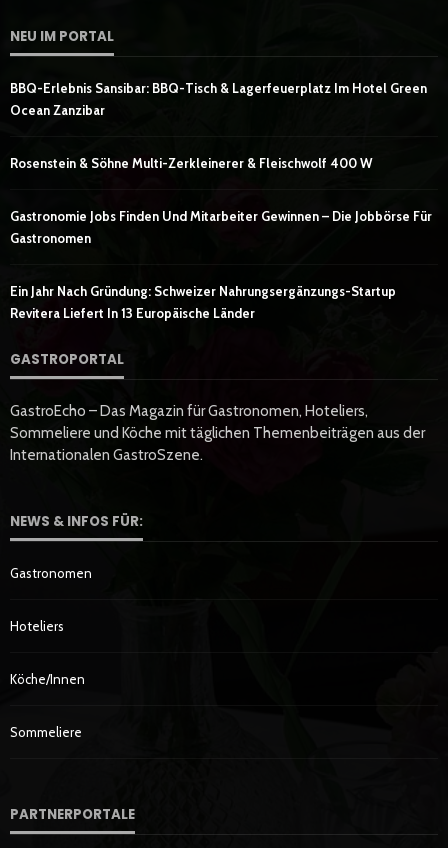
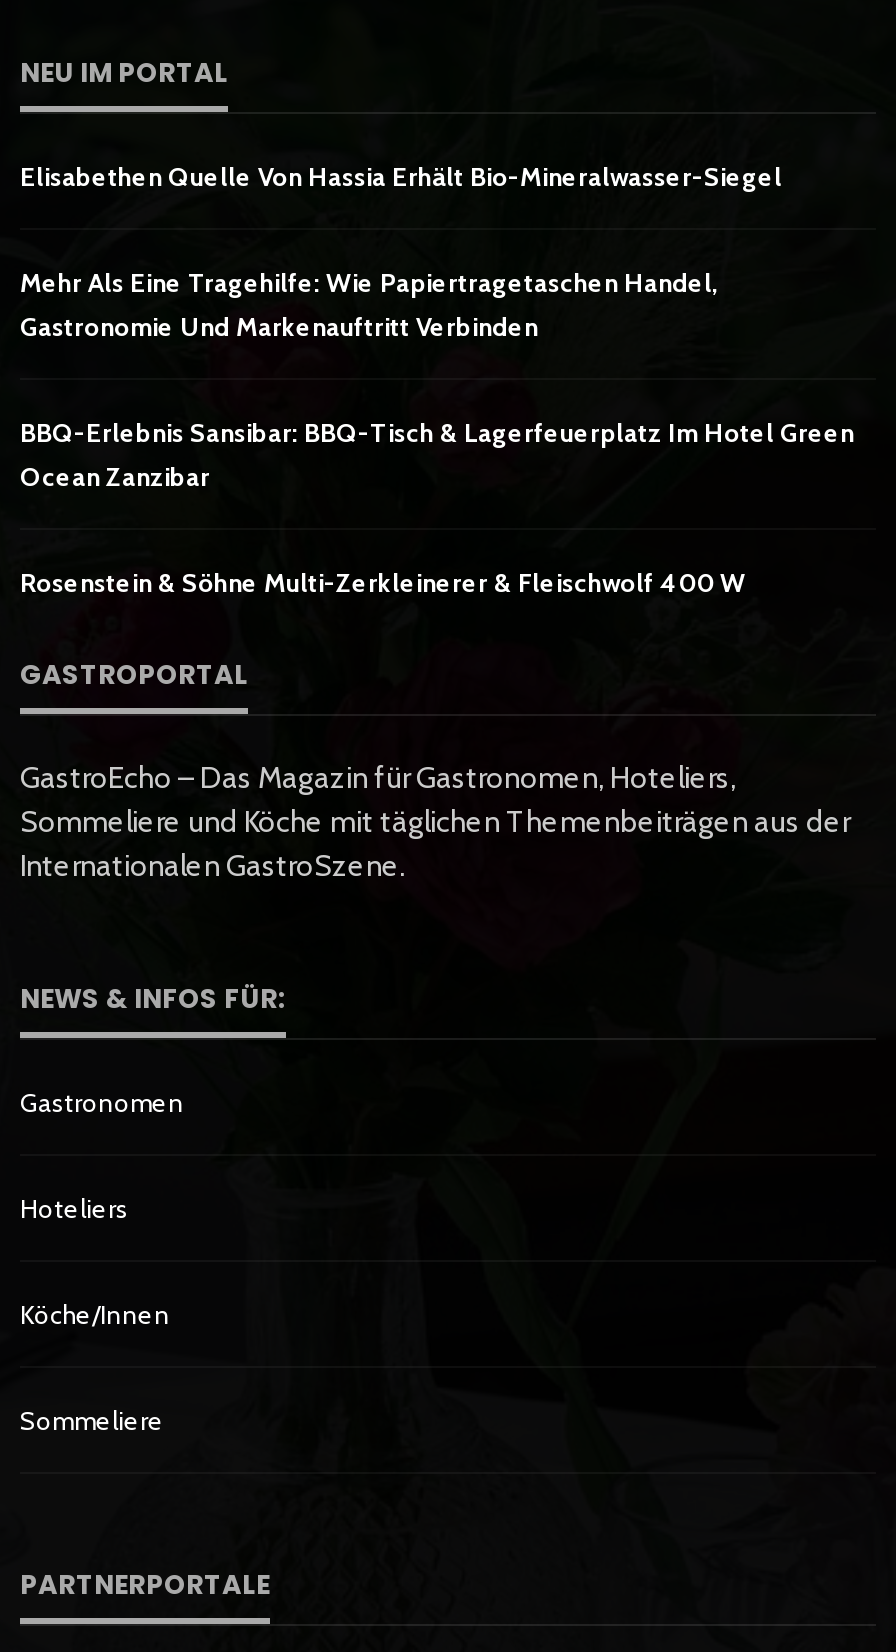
none -> [20,160,782,342] Elisabethen Quelle Von Hassia Erhält Bio-Mineralwasser-Siegel | Mehr Als Eine Tragehilfe: Wie Papiertragetaschen Handel, | Gastronomie Und Markenauftritt Verbinden
moved [10,80,427,171] -> [20,416,854,598]: BBQ-Erlebnis Sansibar: BBQ-Tisch & Lagerfeuerplatz Im Hotel Green | Ocean Zanzibar | Rosenstein & Söhne Multi-Zerkleinerer & Fleischwolf 400 W
[10,208,432,321] Gastronomie Jobs Finden Und Mitarbeiter Gewinnen – Die Jobbörse Für | Gastronomen | Ein Jahr Nach Gründung: Schweizer Nahrungsergänzungs-Startup | Revitera Liefert In 13 Europäische Länder -> none

